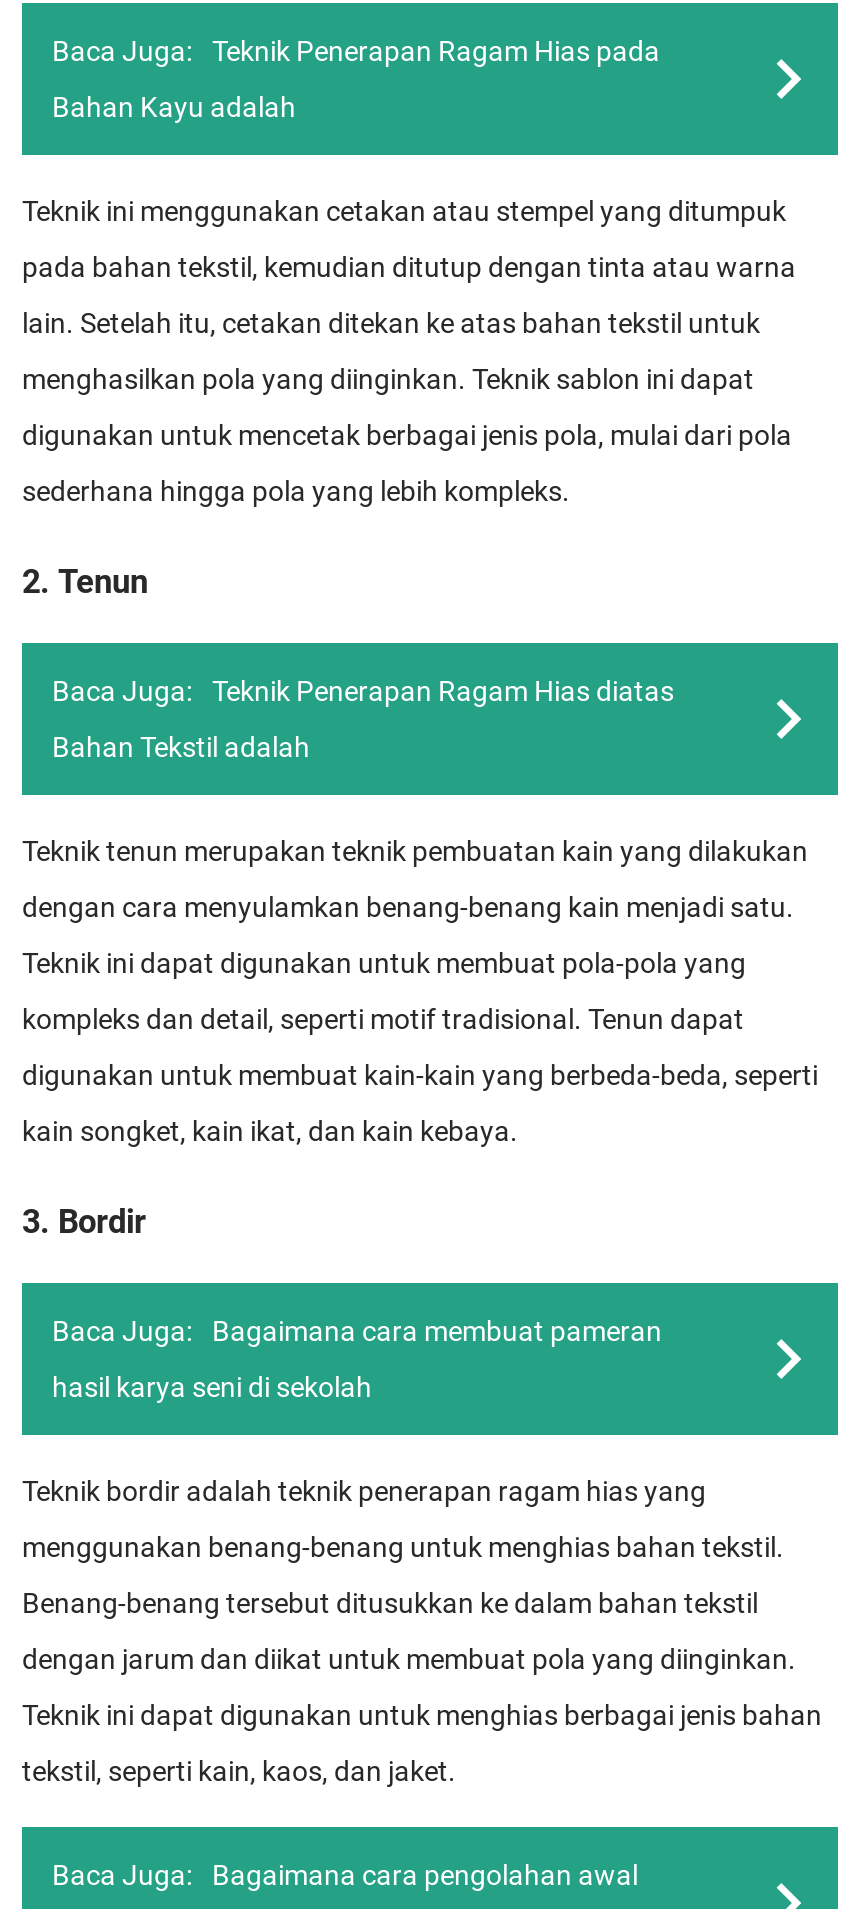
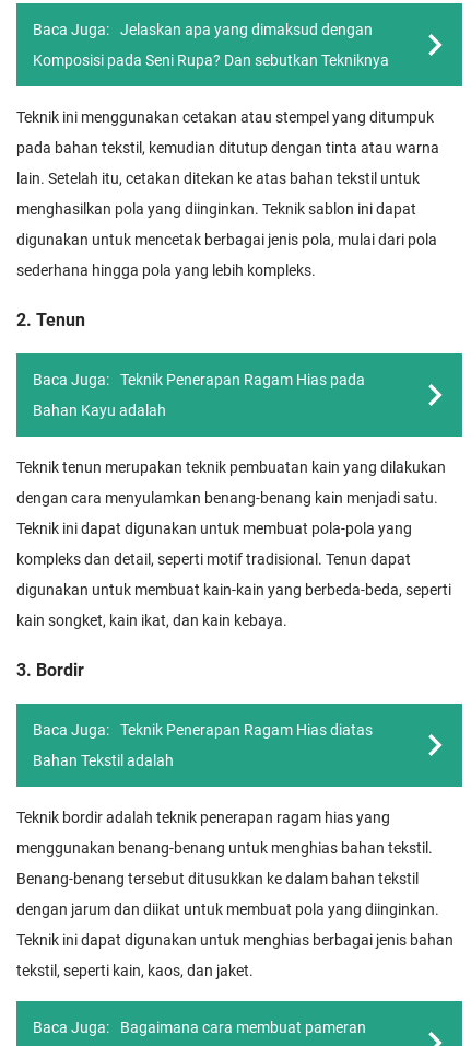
moved [212,36,660,68] -> [120,371,365,389]: Teknik Penerapan Ragam Hias pada
none -> [33,52,389,69] Komposisi pada Seni Rupa? Dan sebutkan Tekniknya
none -> [120,21,373,39] Jelaskan apa yang dimaksud dengan
moved [52,92,296,124] -> [33,402,166,419]: Bahan Kayu adalah
moved [212,675,674,707] -> [120,721,373,738]: Teknik Penerapan Ragam Hias diatas
moved [52,731,310,763] -> [33,752,174,769]: Bahan Tekstil adalah
moved [212,1315,662,1347] -> [120,1019,366,1036]: Bagaimana cara membuat pameran
[52,1371,372,1403] hasil karya seni di sekolah -> none
[212,1859,638,1891] Bagaimana cara pengolahan awal -> none

